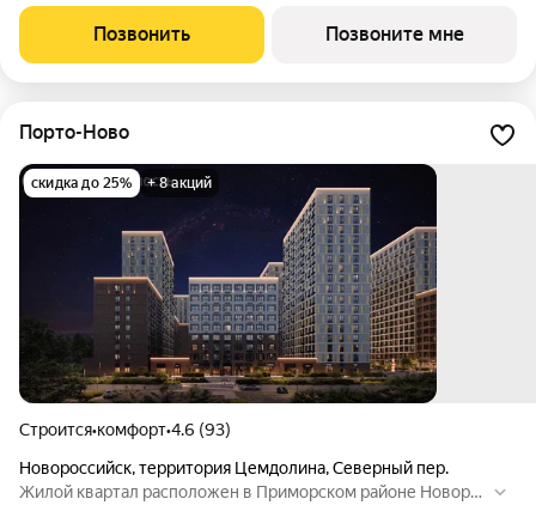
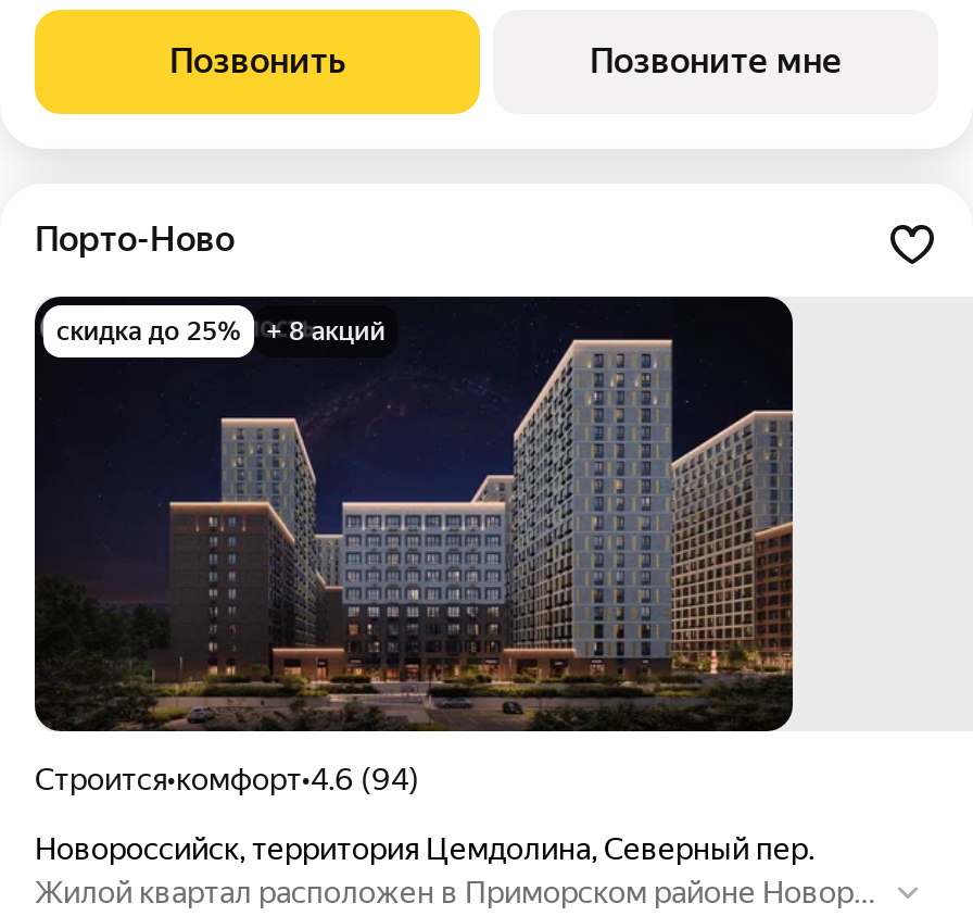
[30,420,231,439] Строится•комфорт•4.6 (93) -> [54,762,419,796] Строится•комфорт•4.6 (94)

